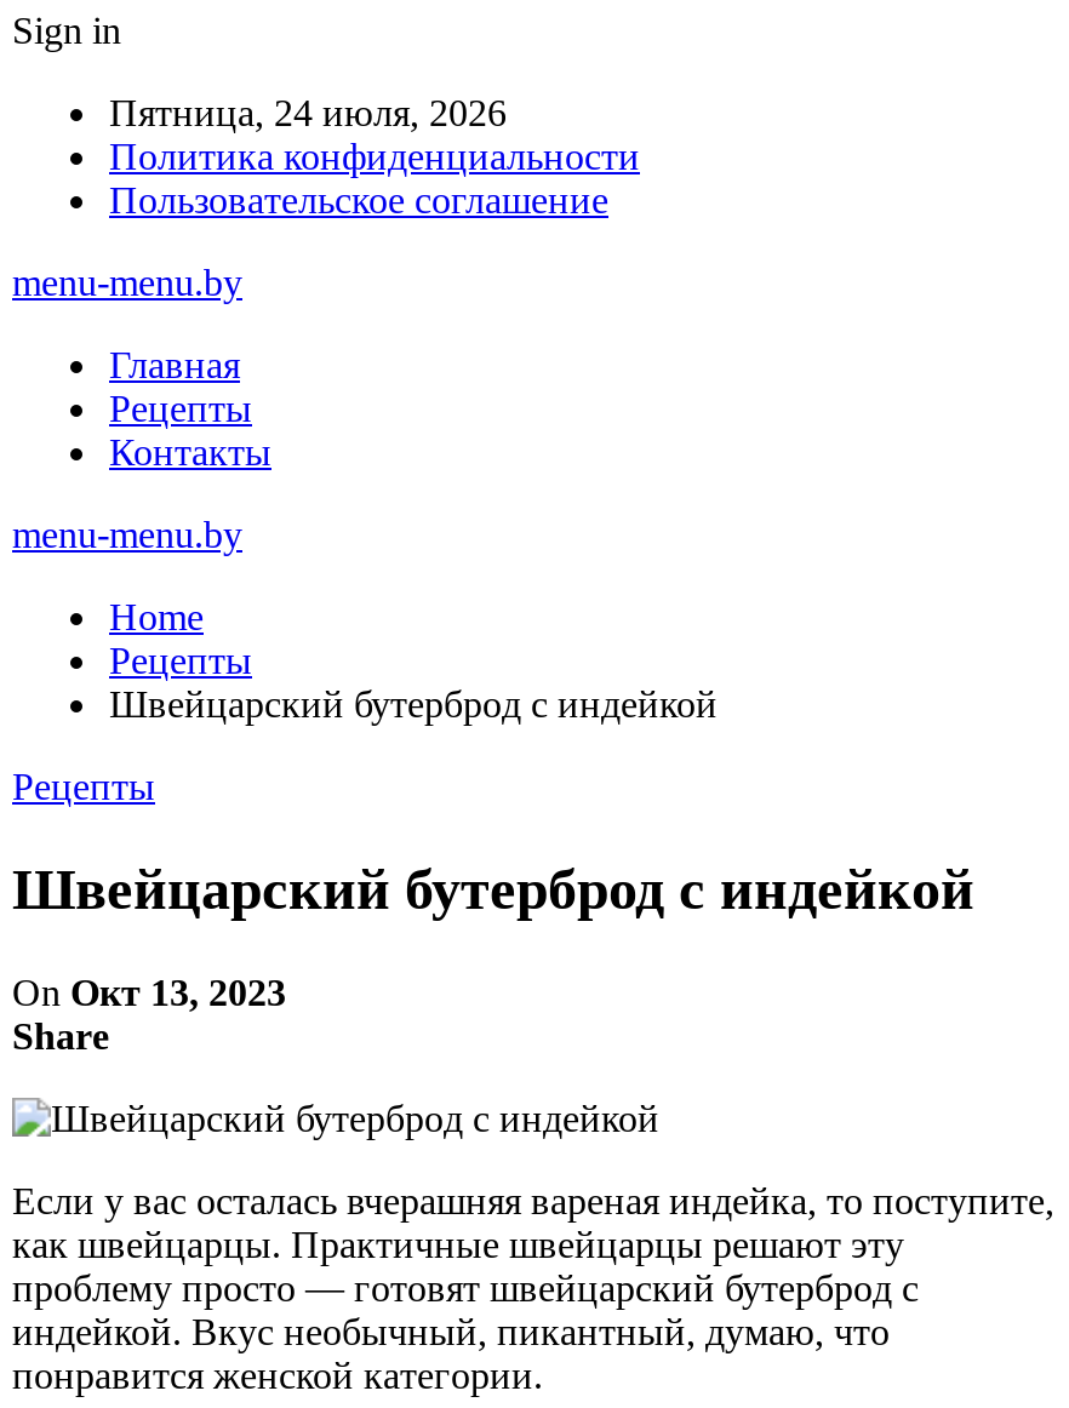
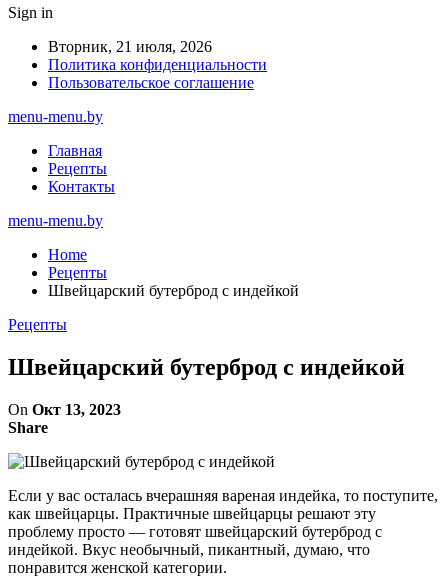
[109,92,507,133] Пятница, 24 июля, 2026 -> [48,38,212,55] Вторник, 21 июля, 2026

